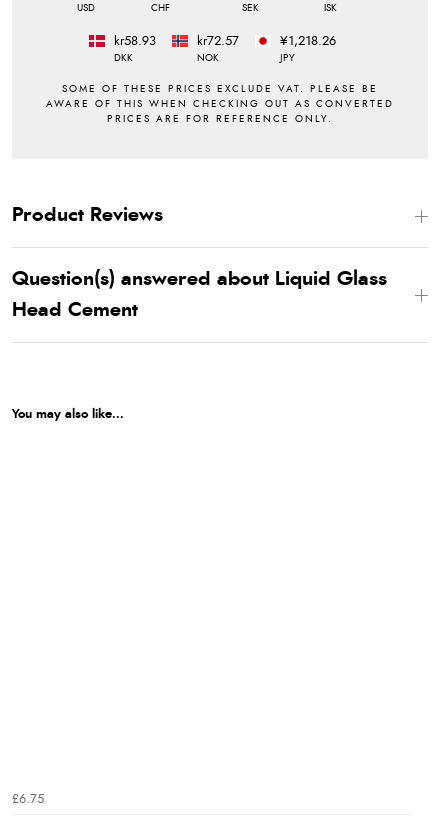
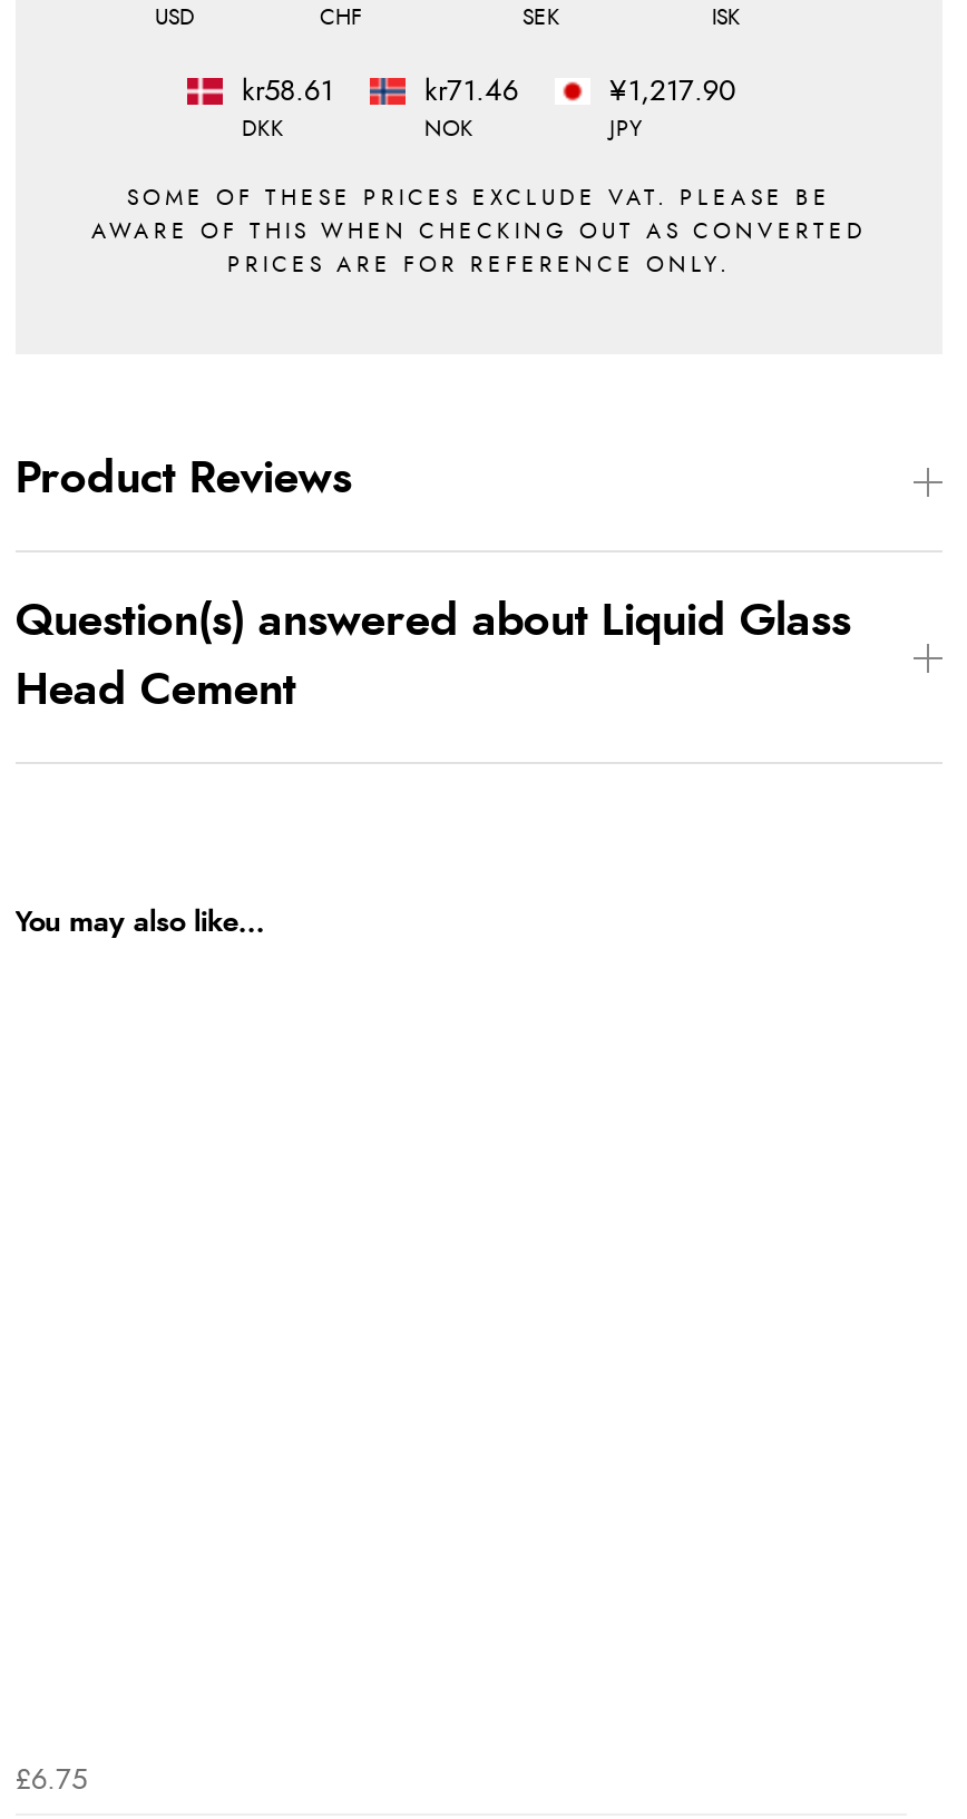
[113,35,155,48] kr58.93 -> [242,78,333,106] kr58.61
[196,35,238,48] kr72.57 -> [424,78,518,106] kr71.46
[279,35,335,48] ¥1,218.26 -> [609,78,736,106] ¥1,217.90

